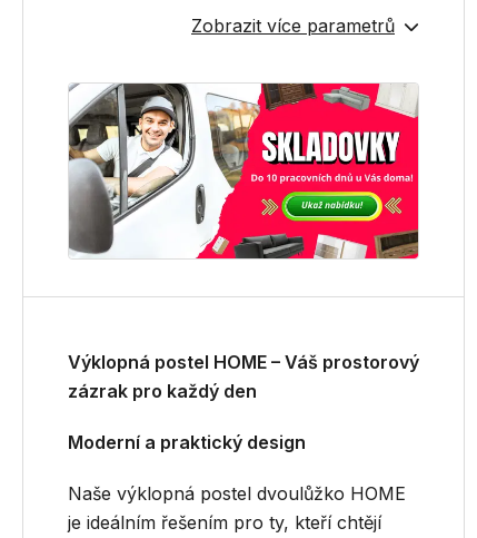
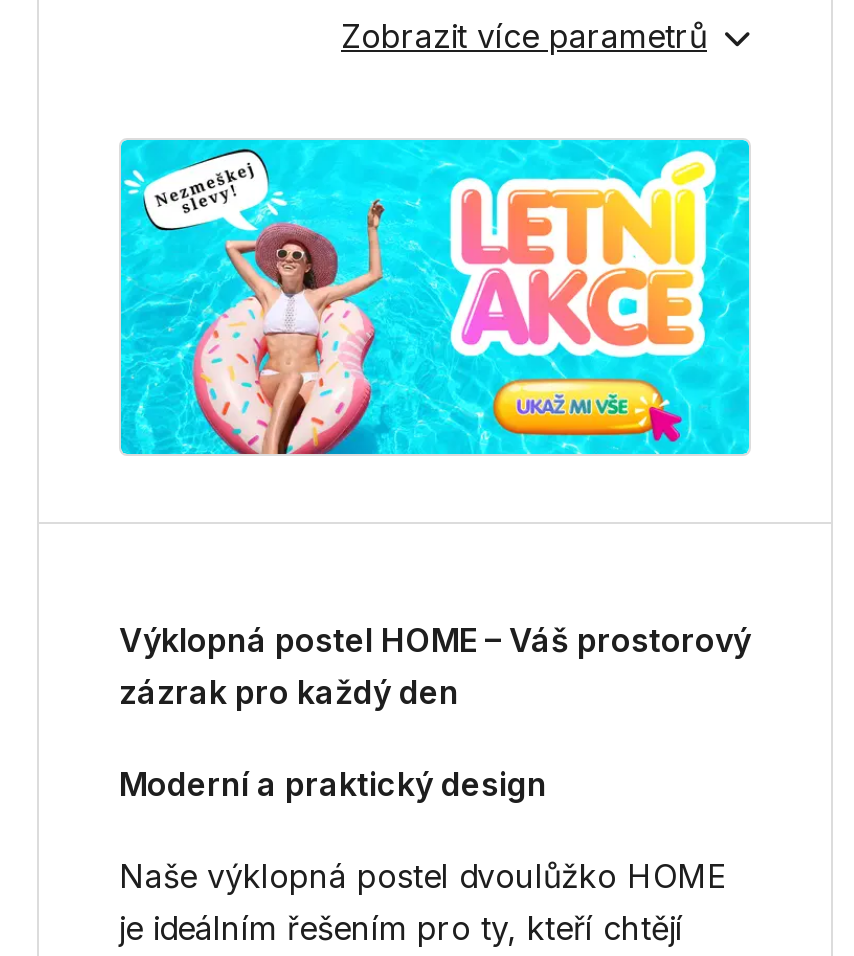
[68,82,419,260] [image] -> [119,138,751,456] [image]

